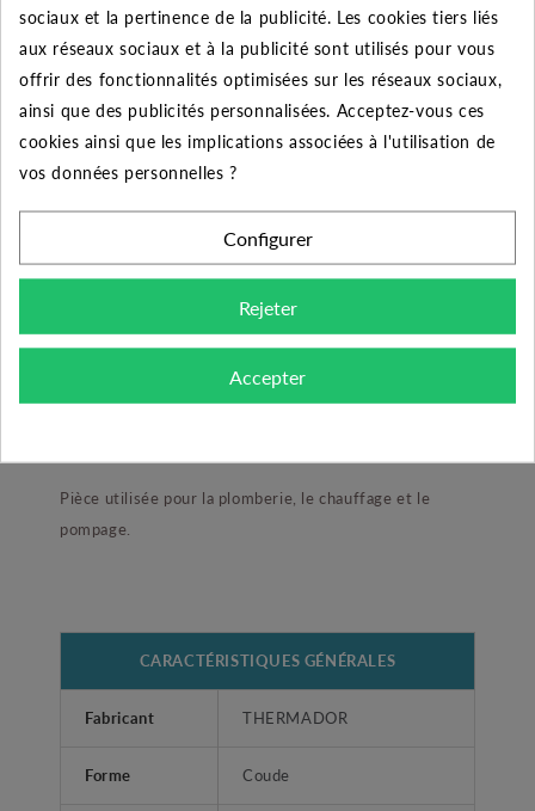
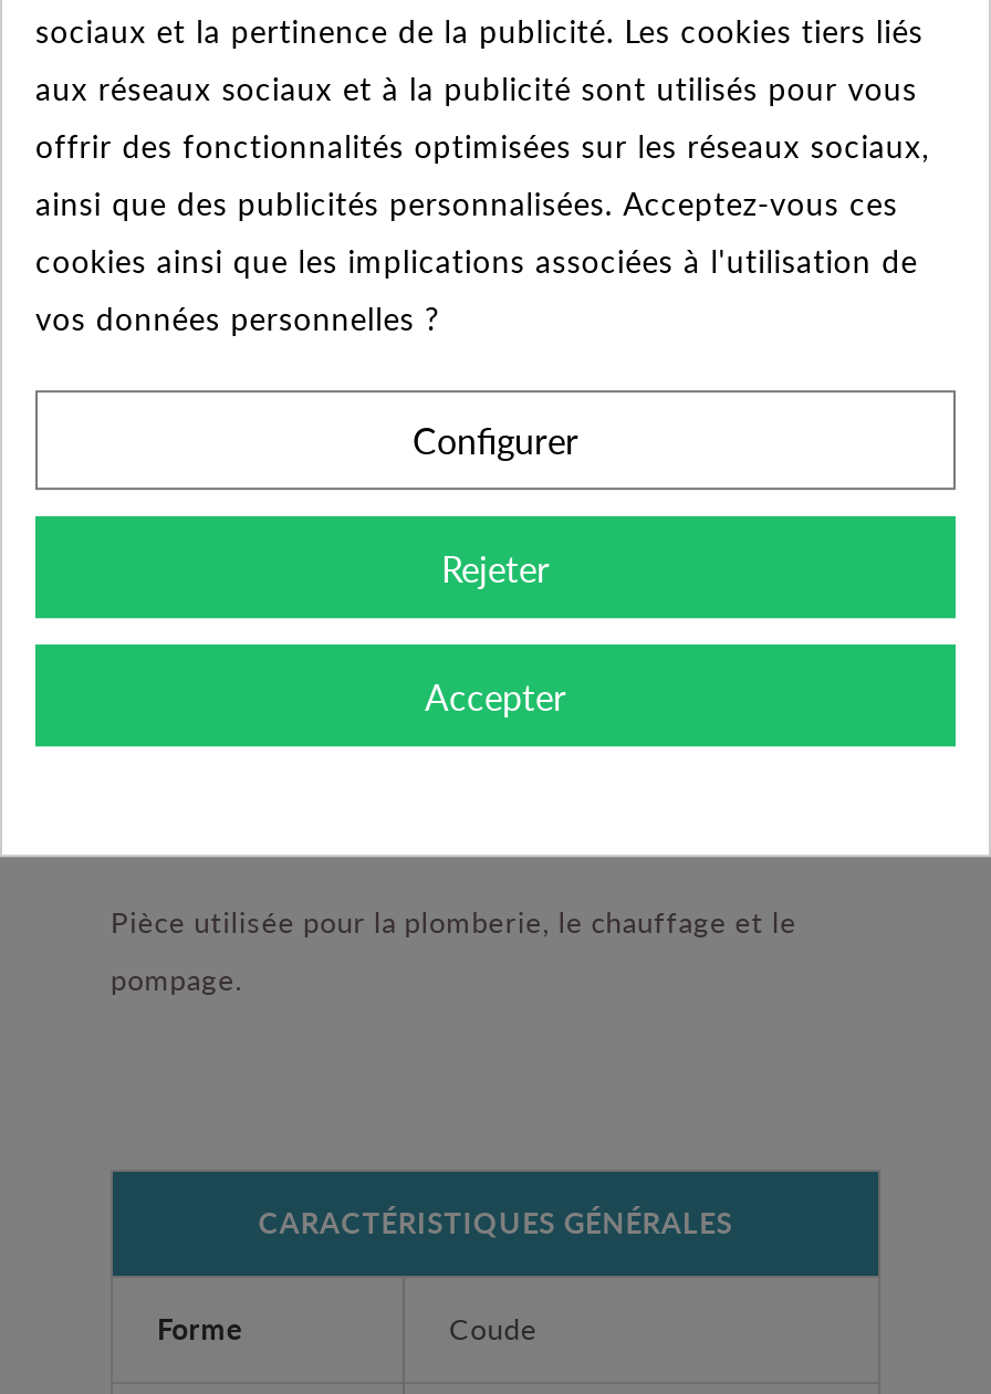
[85,706,348,729] Fabricant | THERMADOR -> none

